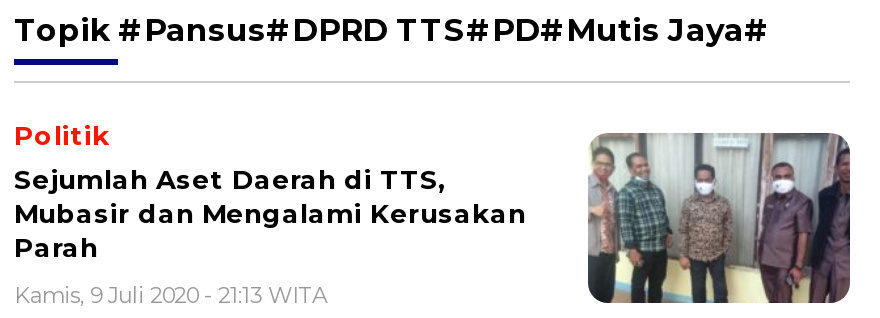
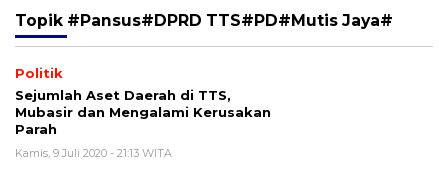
[586,131,852,305] [image] -> none

